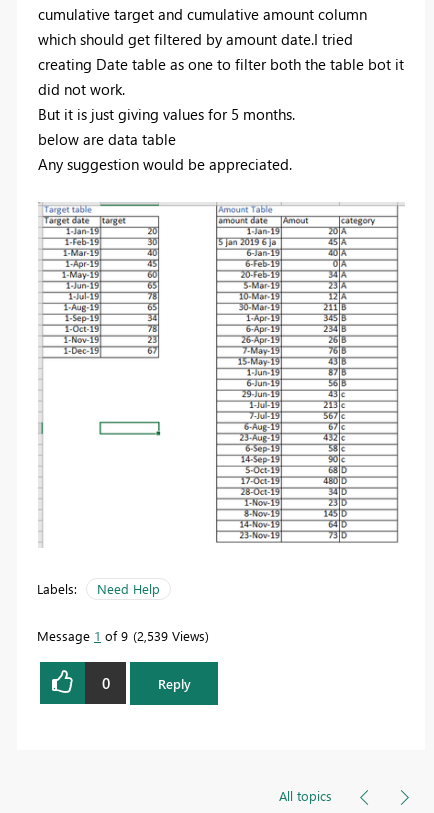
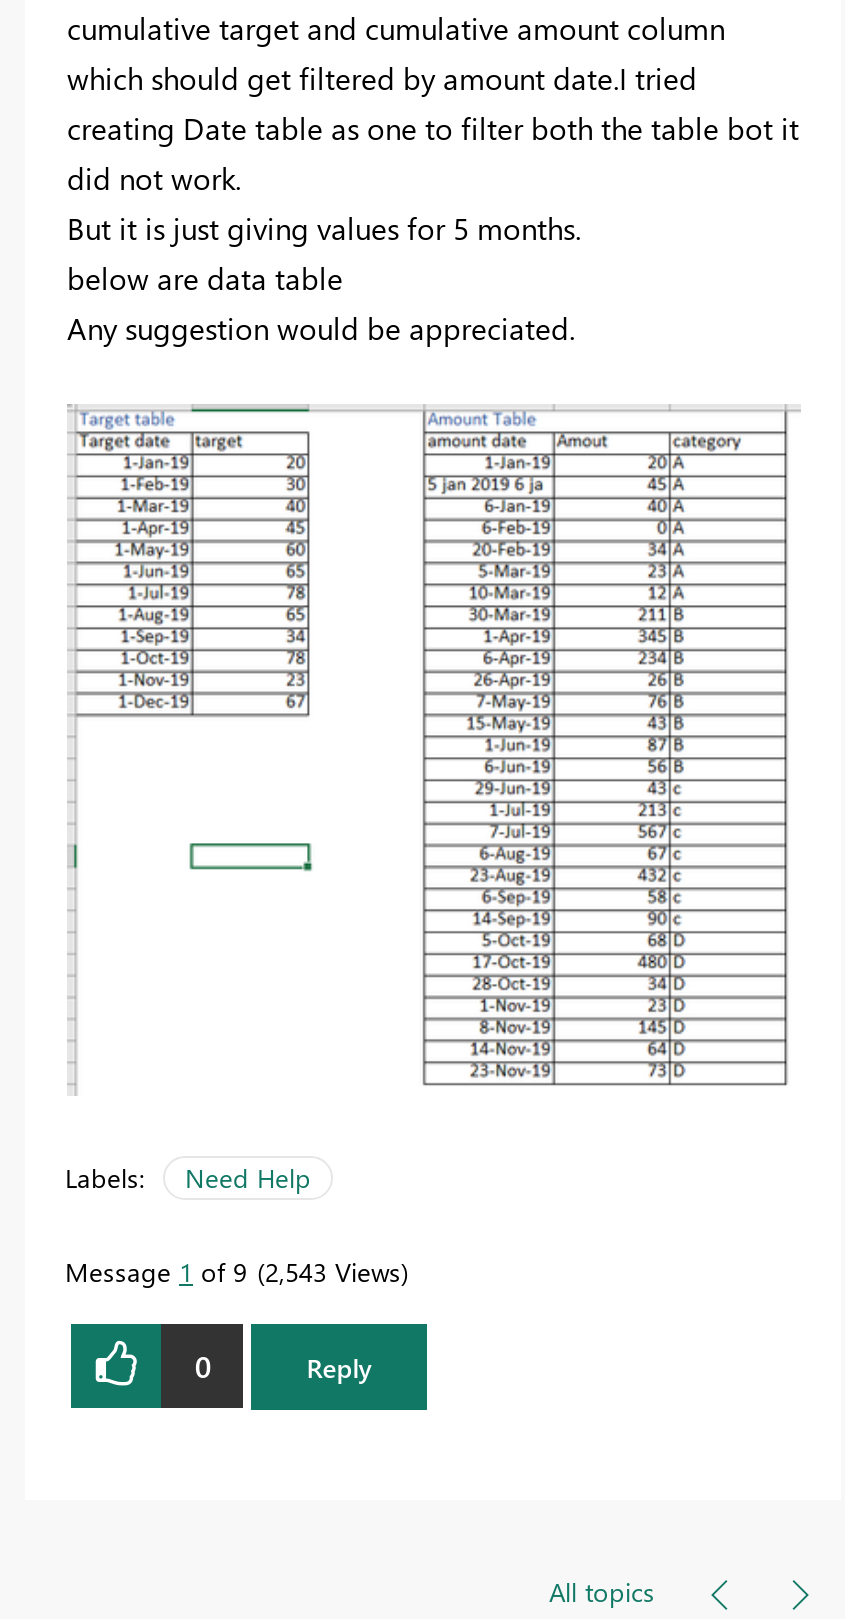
[37,627,205,644] Message 1 of 9 2,539 Views -> [65,1255,401,1289] Message 1 of 9 2,543 Views

